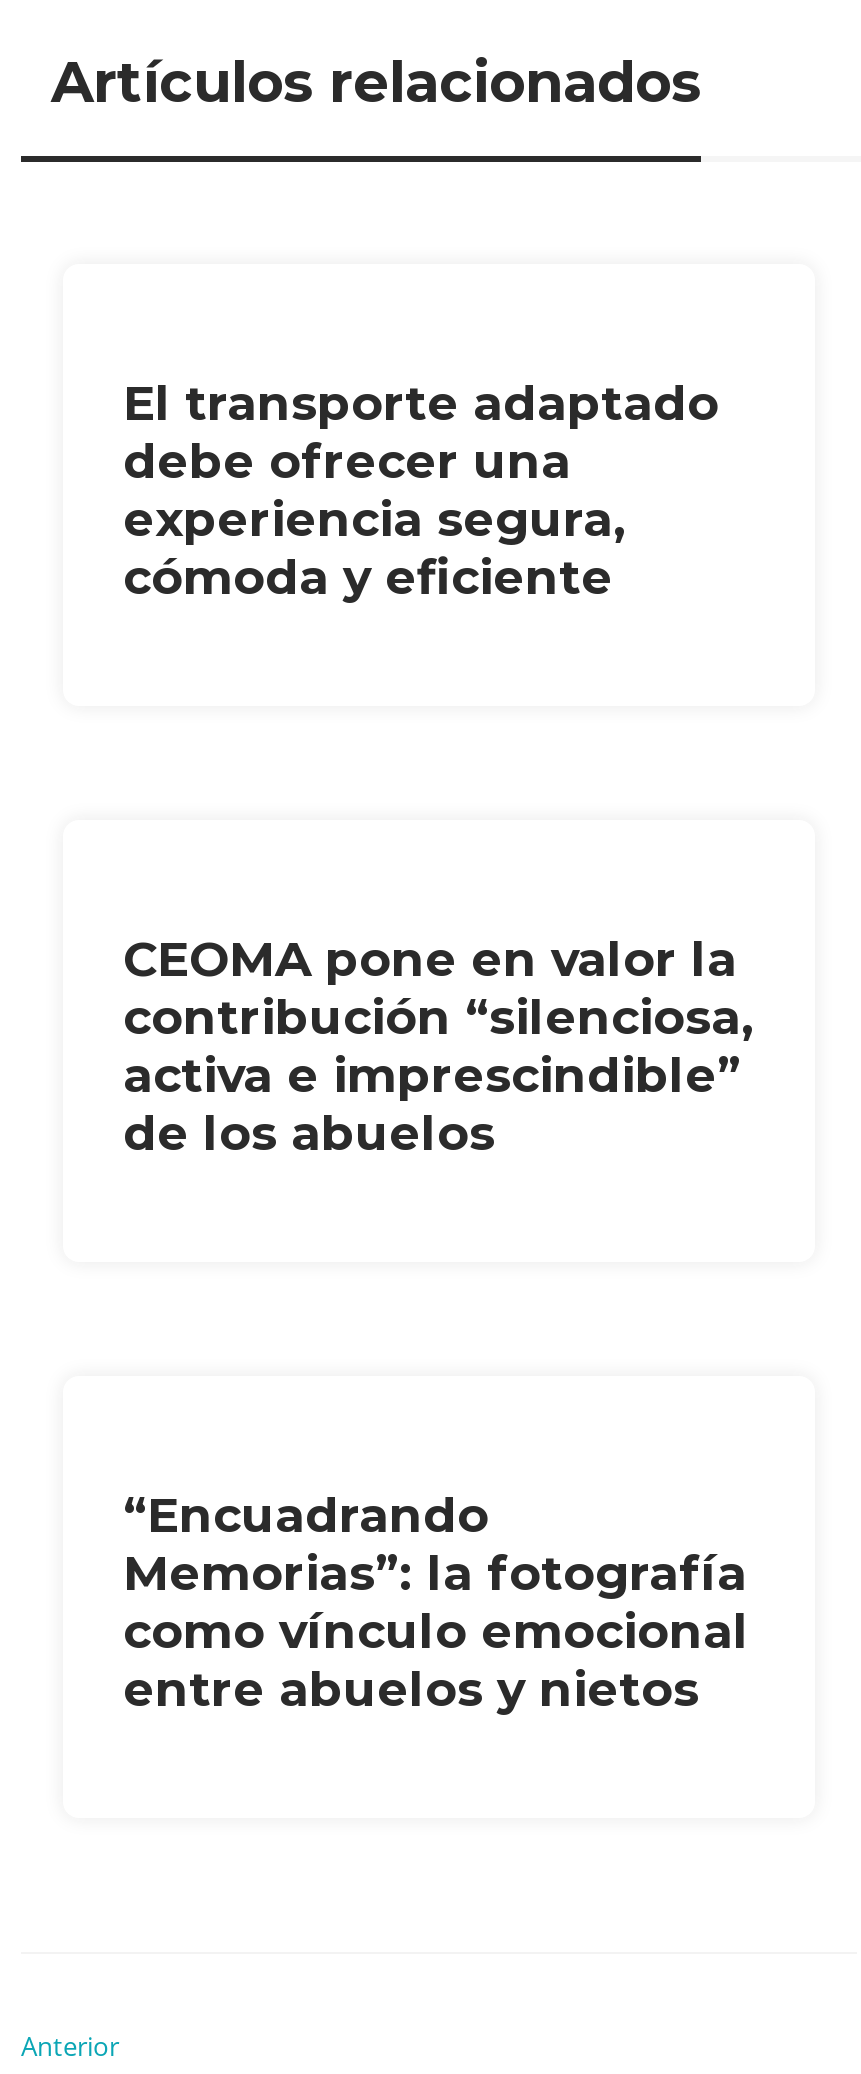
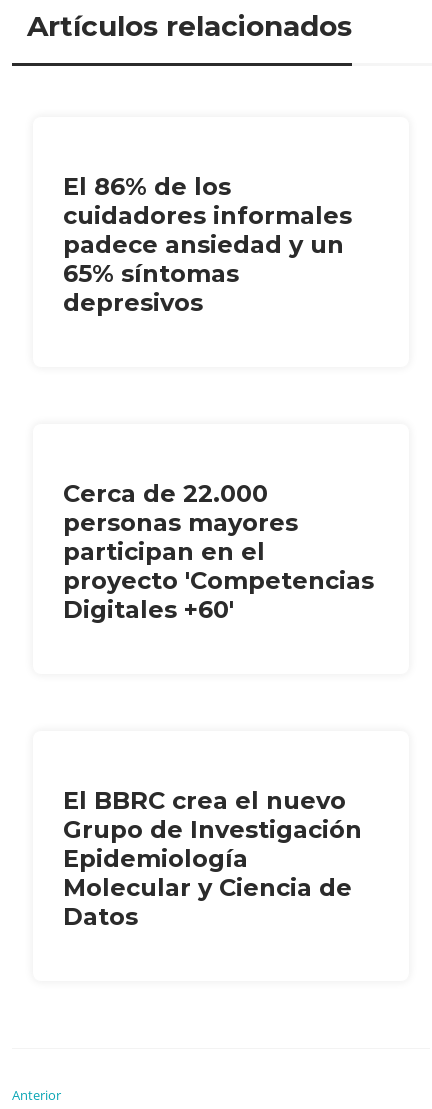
[123,374,719,606] El transporte adaptado | debe ofrecer una | experiencia segura, | cómoda y eficiente -> [63,172,352,317] El 86% de los | cuidadores informales | padece ansiedad y un | 65% síntomas | depresivos
[123,930,755,1162] CEOMA pone en valor la | contribución “silenciosa, | activa e imprescindible” | de los abuelos -> [63,479,374,624] Cerca de 22.000 | personas mayores | participan en el | proyecto 'Competencias | Digitales +60'
[123,1486,749,1718] “Encuadrando | Memorias”: la fotografía | como vínculo emocional | entre abuelos y nietos -> [63,786,362,931] El BBRC crea el nuevo | Grupo de Investigación | Epidemiología | Molecular y Ciencia de | Datos

